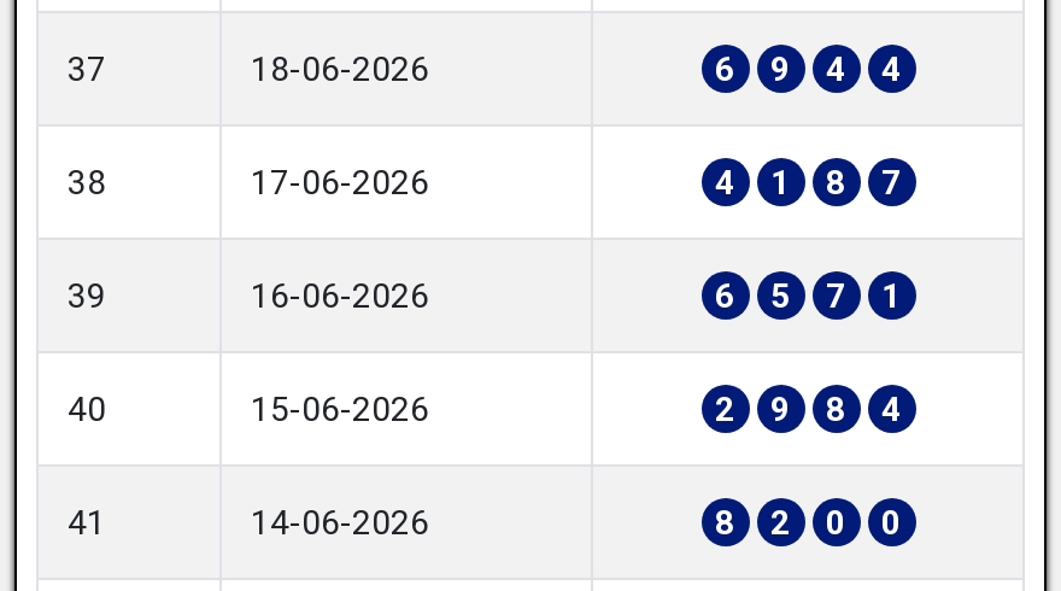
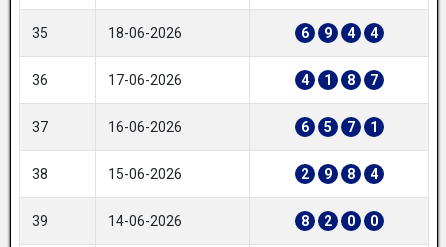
[68,49,106,87] 37 -> [32,25,48,41] 35
[68,162,106,201] 38 -> [32,72,48,88] 36
[68,275,106,314] 39 -> [32,119,48,135] 37
[68,389,106,427] 40 -> [32,166,48,182] 38
[68,502,106,541] 41 -> [32,213,48,229] 39

